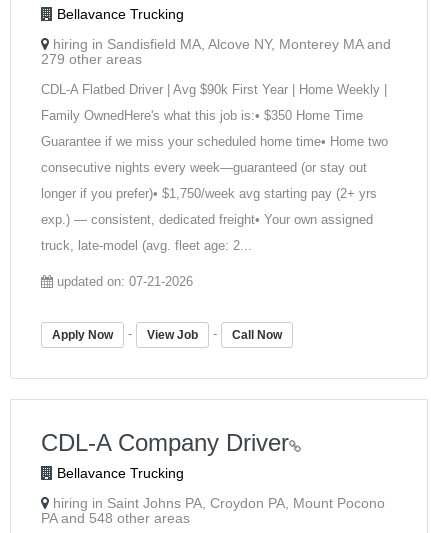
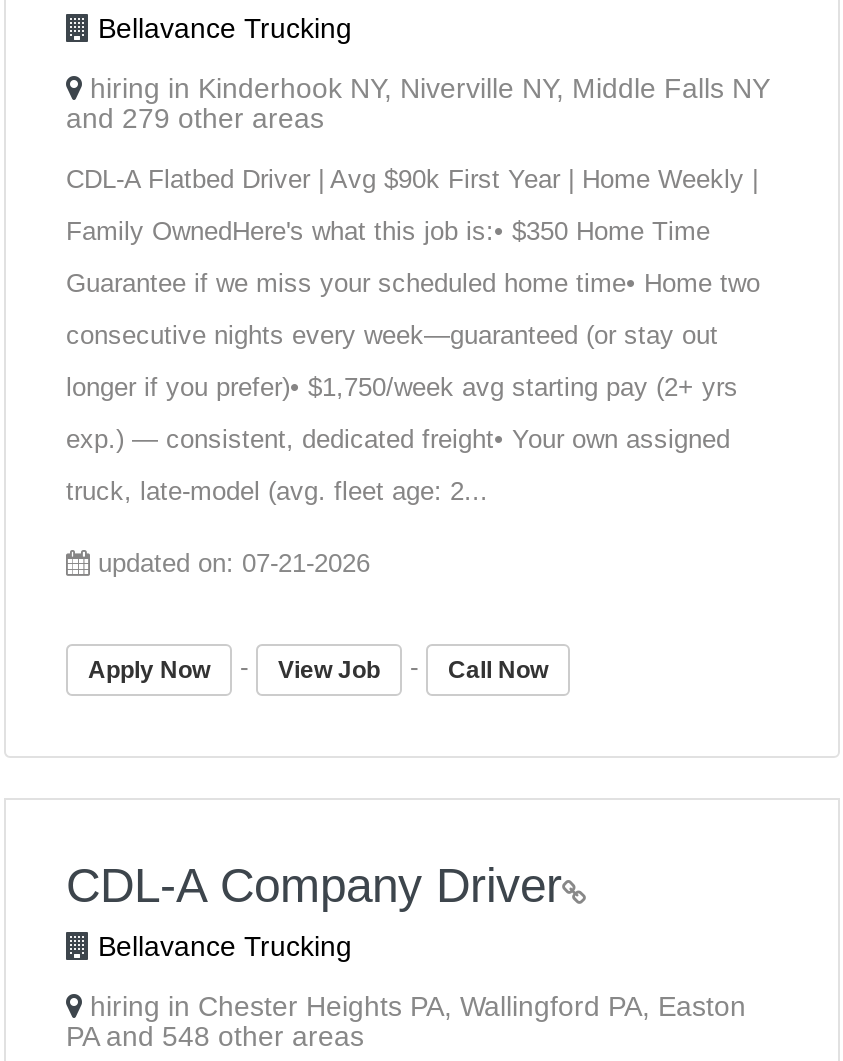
[41,36,391,67] hiring in Sandisfield MA, Alcove NY, Monterey MA and | 279 other areas -> [66,72,770,134] hiring in Kinderhook NY, Niverville NY, Middle Falls NY | and 279 other areas
[53,495,385,511] hiring in Saint Johns PA, Croydon PA, Mount Pocono -> [90,989,746,1021] hiring in Chester Heights PA, Wallingford PA, Easton

